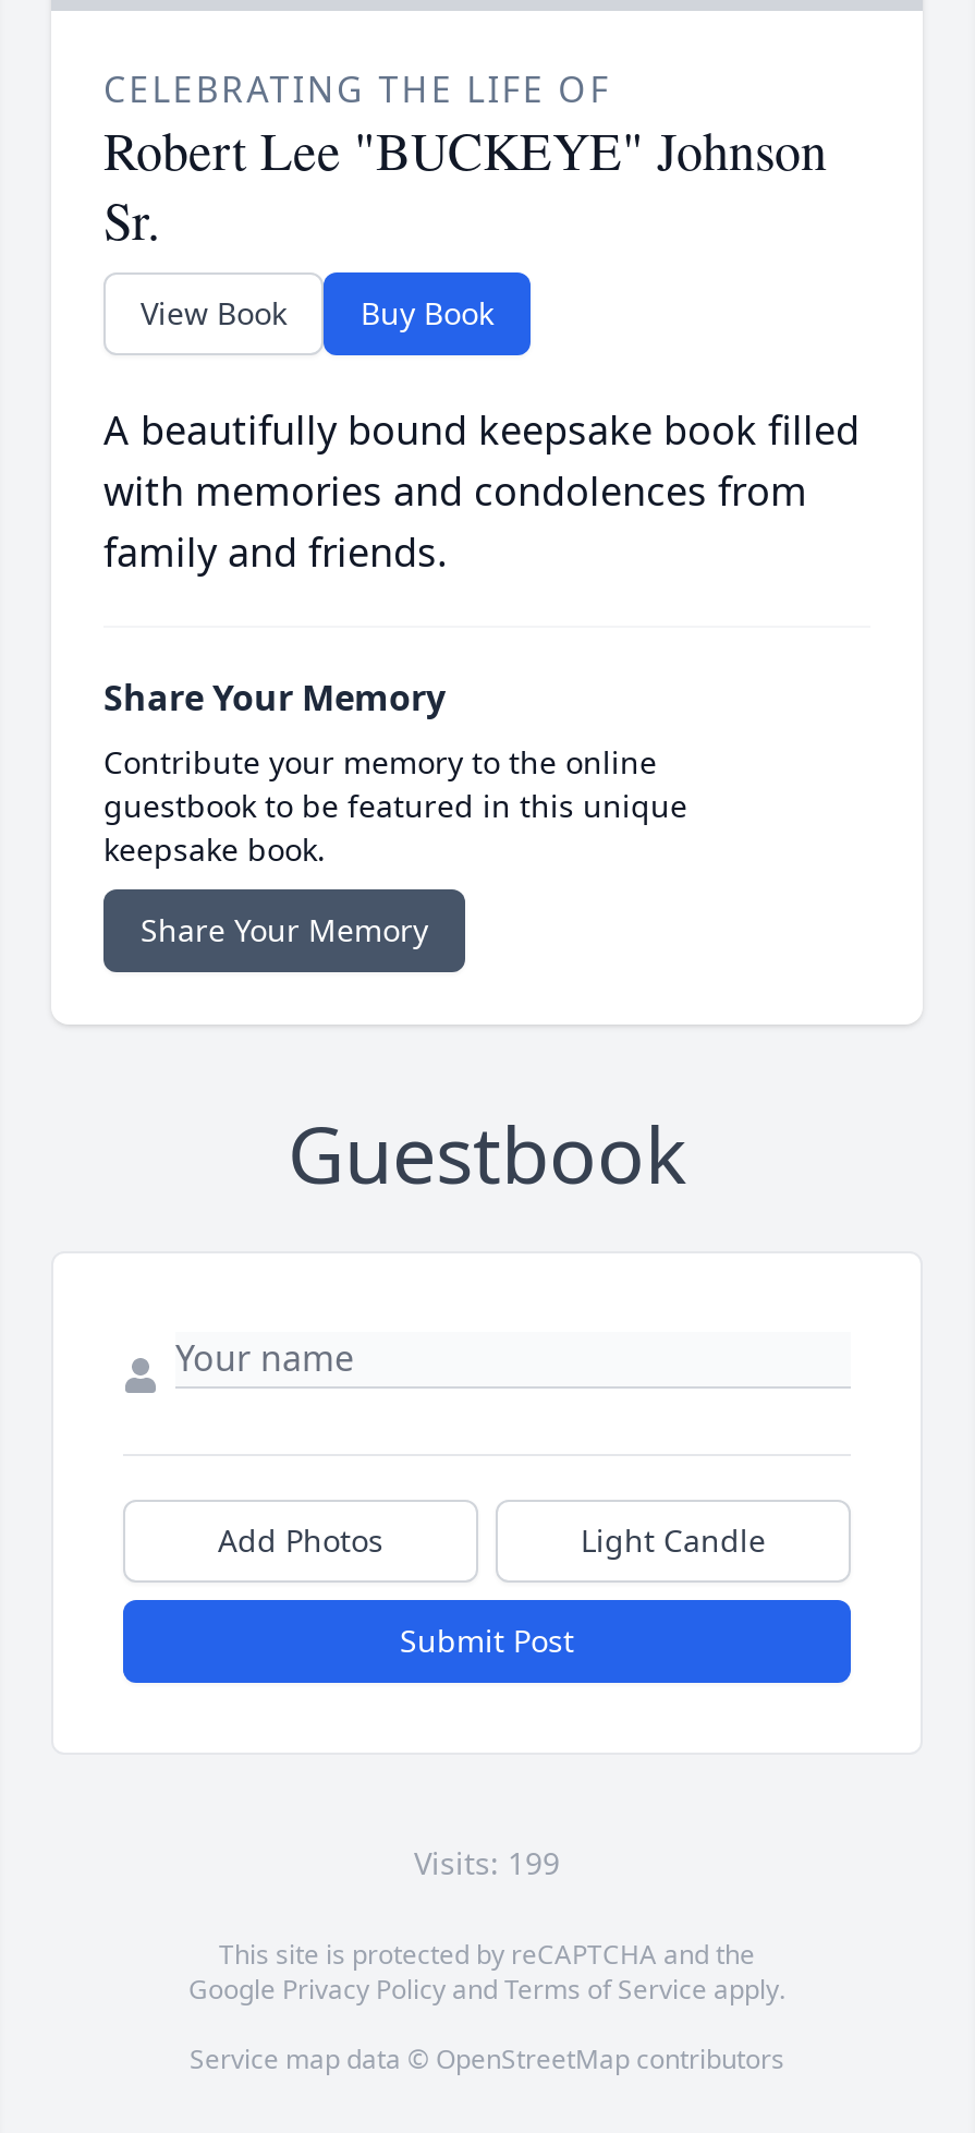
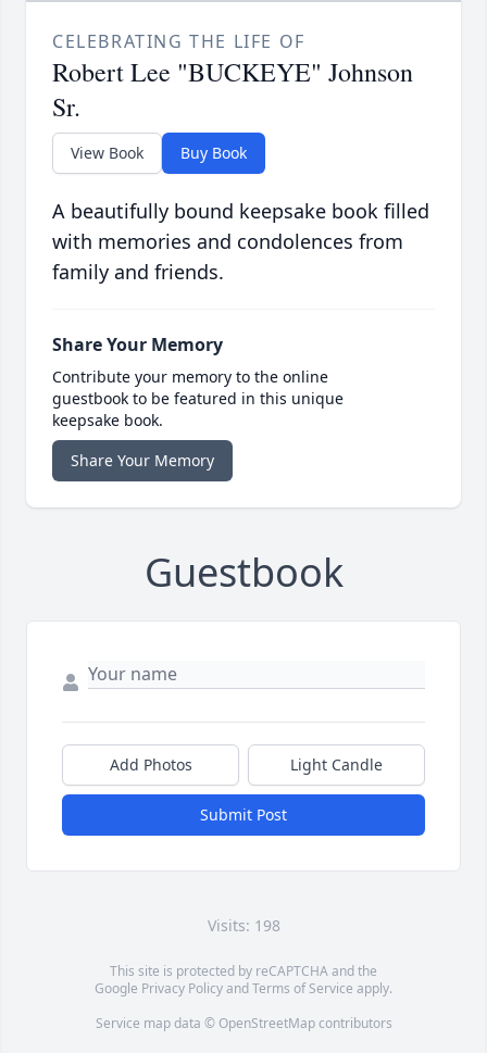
[414,1843,560,1884] Visits: 199 -> [207,915,280,936] Visits: 198

